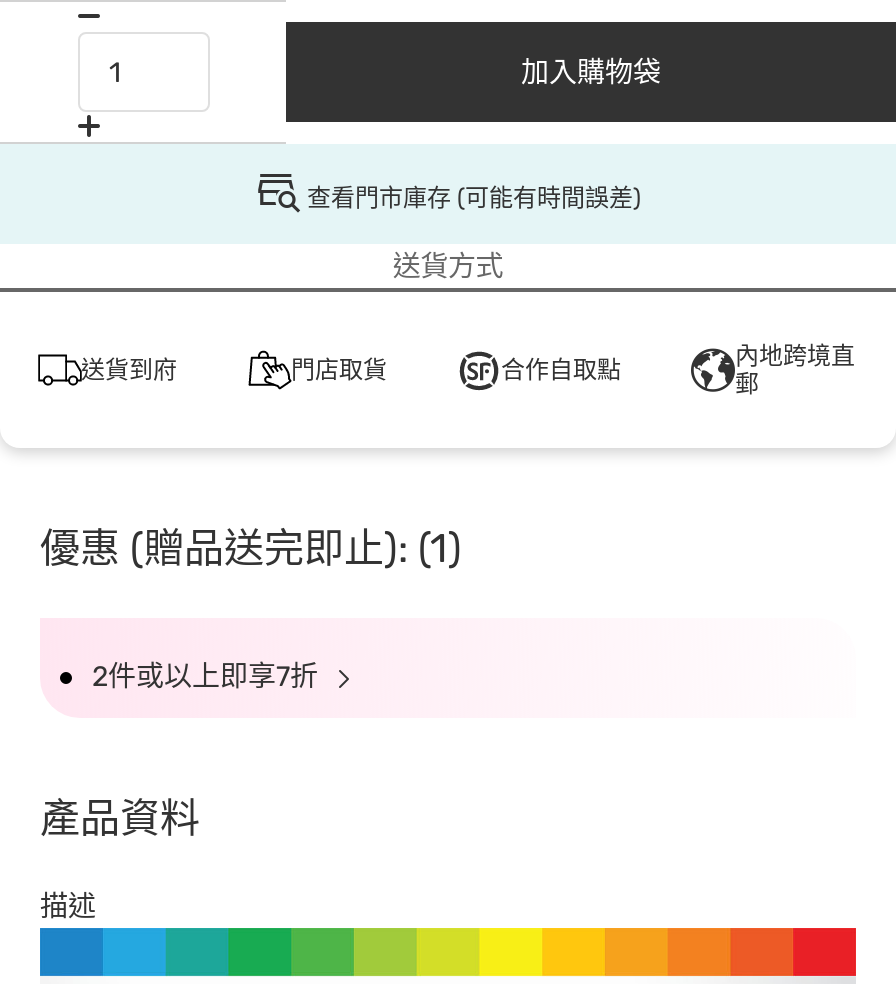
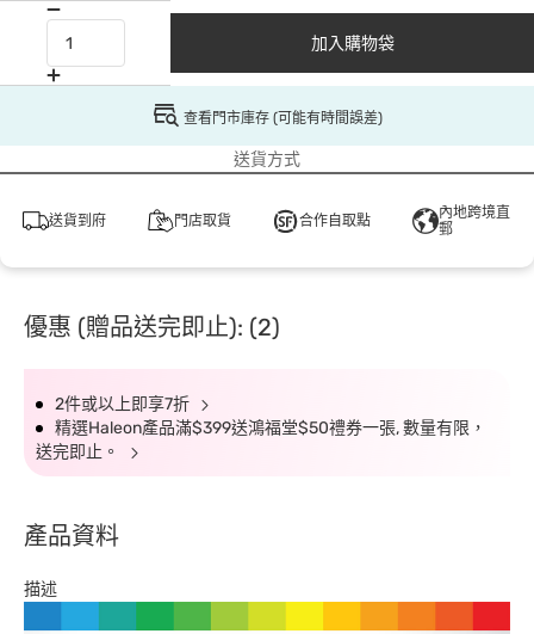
[40,524,462,572] 優惠 (贈品送完即止): (1) -> [24,313,280,341] 優惠 (贈品送完即止): (2)
none -> [36,418,486,462] 精選Haleon產品滿$399送鴻福堂$50禮券一張, 數量有限， | 送完即止。

